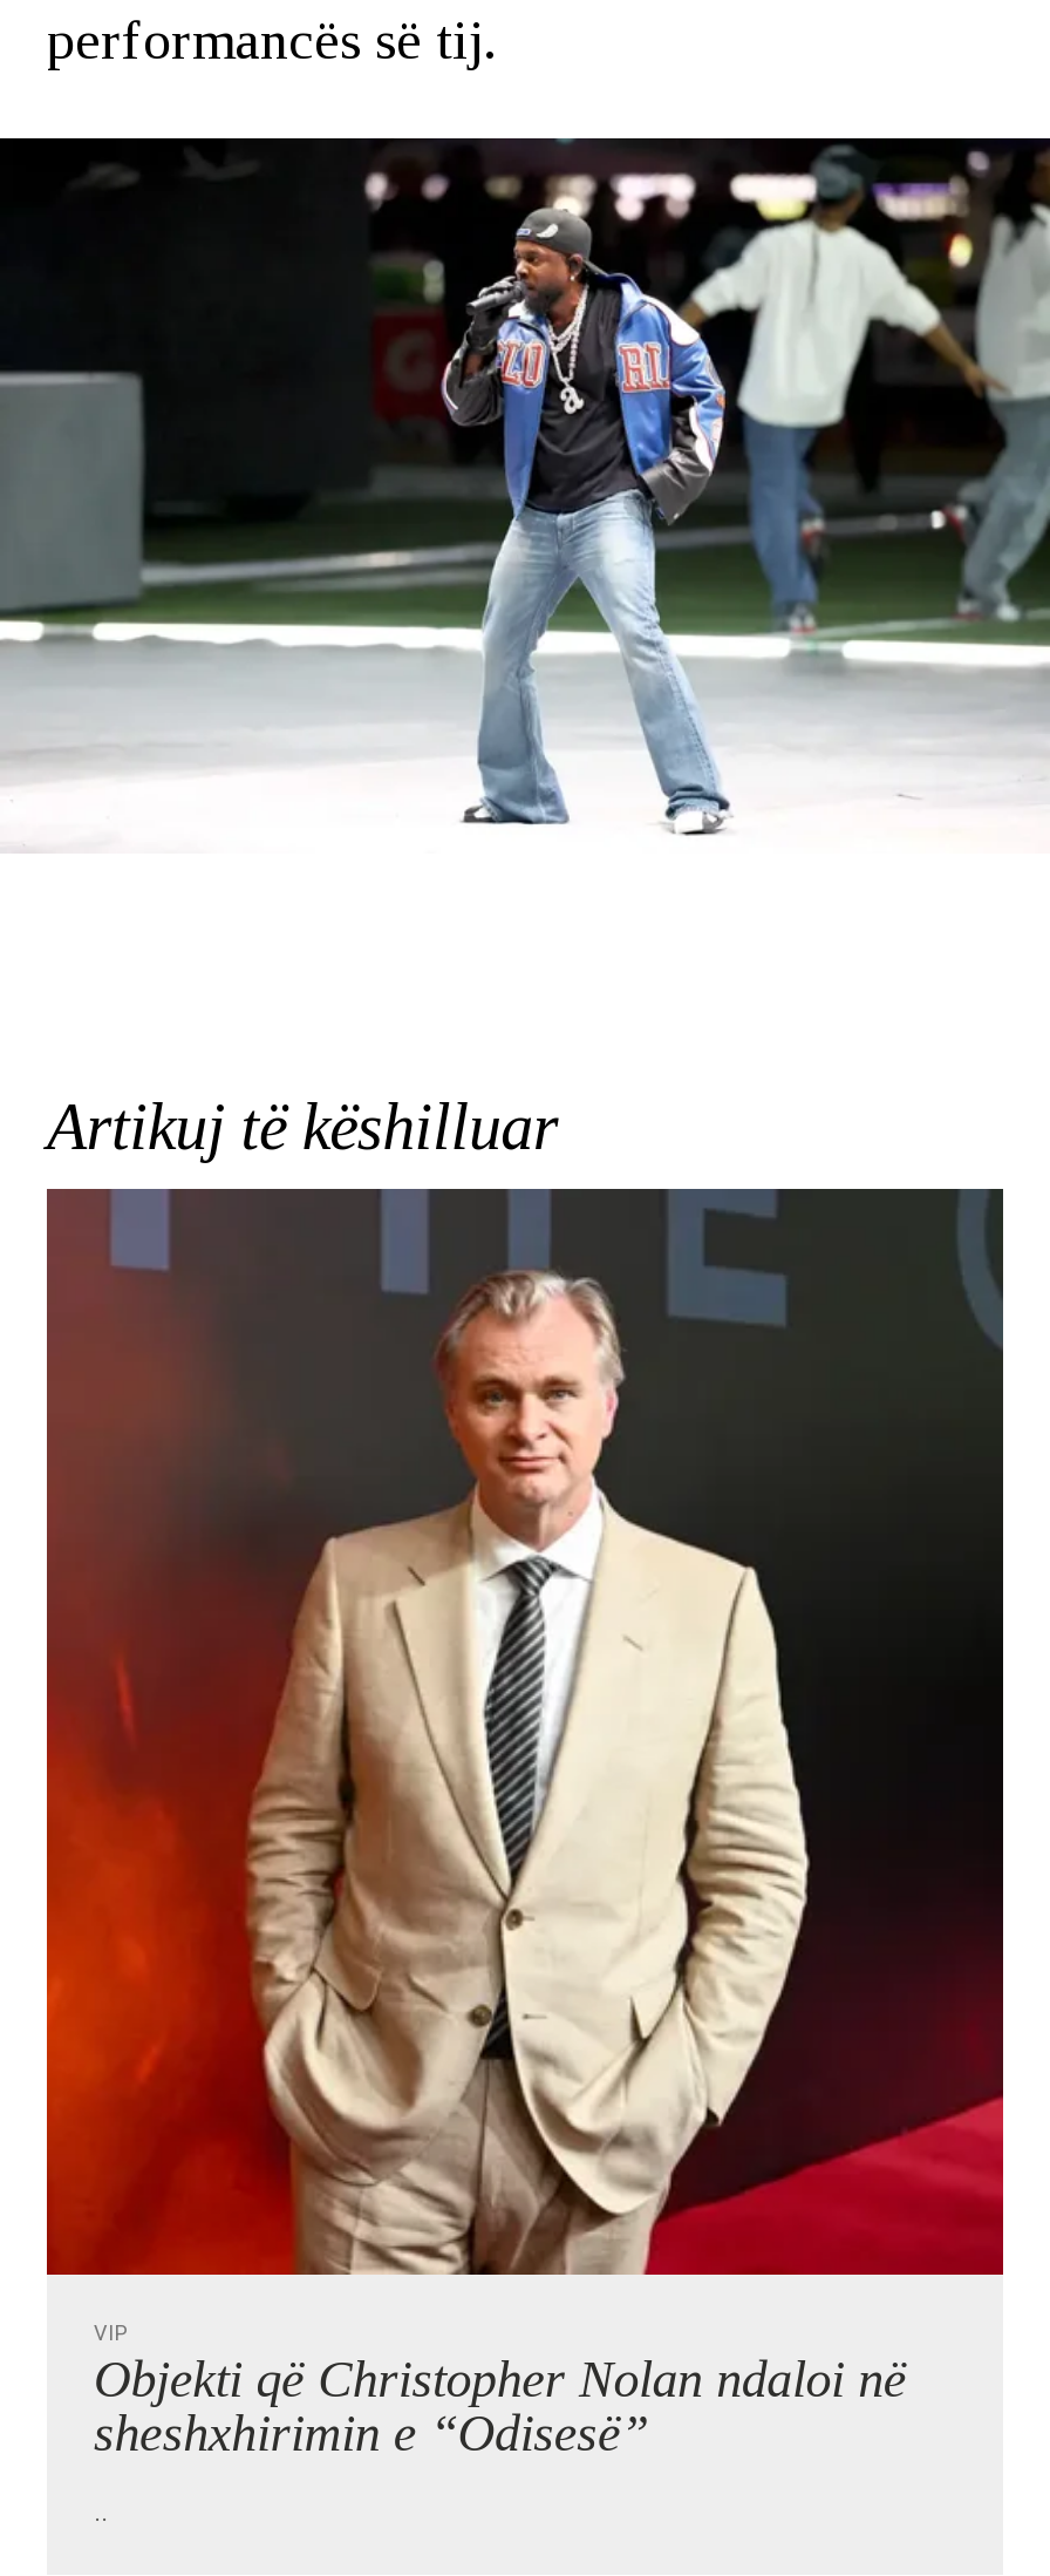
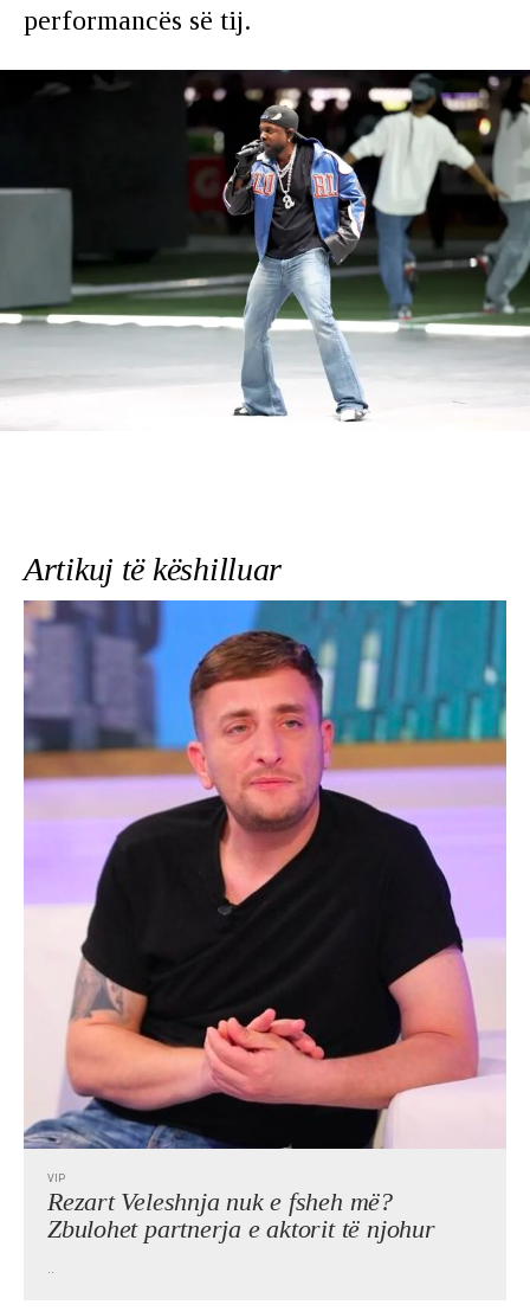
[45,1187,1005,2462] [image] | Objekti që Christopher Nolan ndaloi në | sheshxhirimin e “Odisesë” -> [22,599,508,1243] [image] | Rezart Veleshnja nuk e fsheh më? | Zbulohet partnerja e aktorit të njohur

